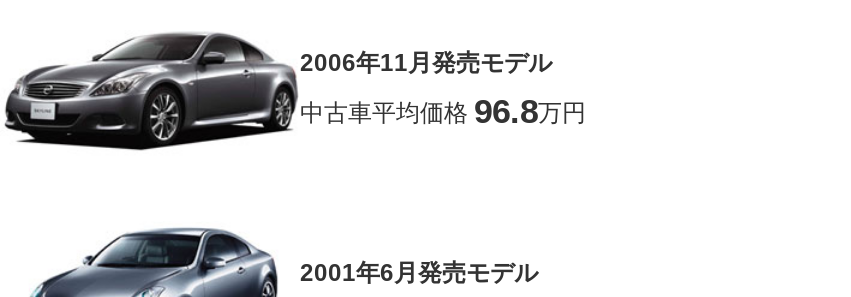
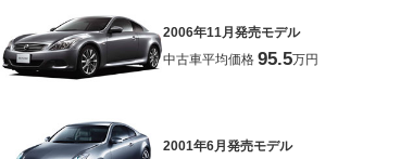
[300,93,586,131] 中古車平均価格 96.8万円 -> [163,48,318,69] 中古車平均価格 95.5万円

